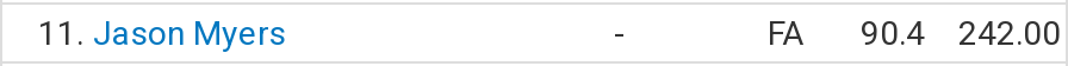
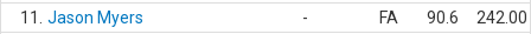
[768,14,1061,52] FA 90.4 242.00 -> [379,8,527,27] FA 90.6 242.00

